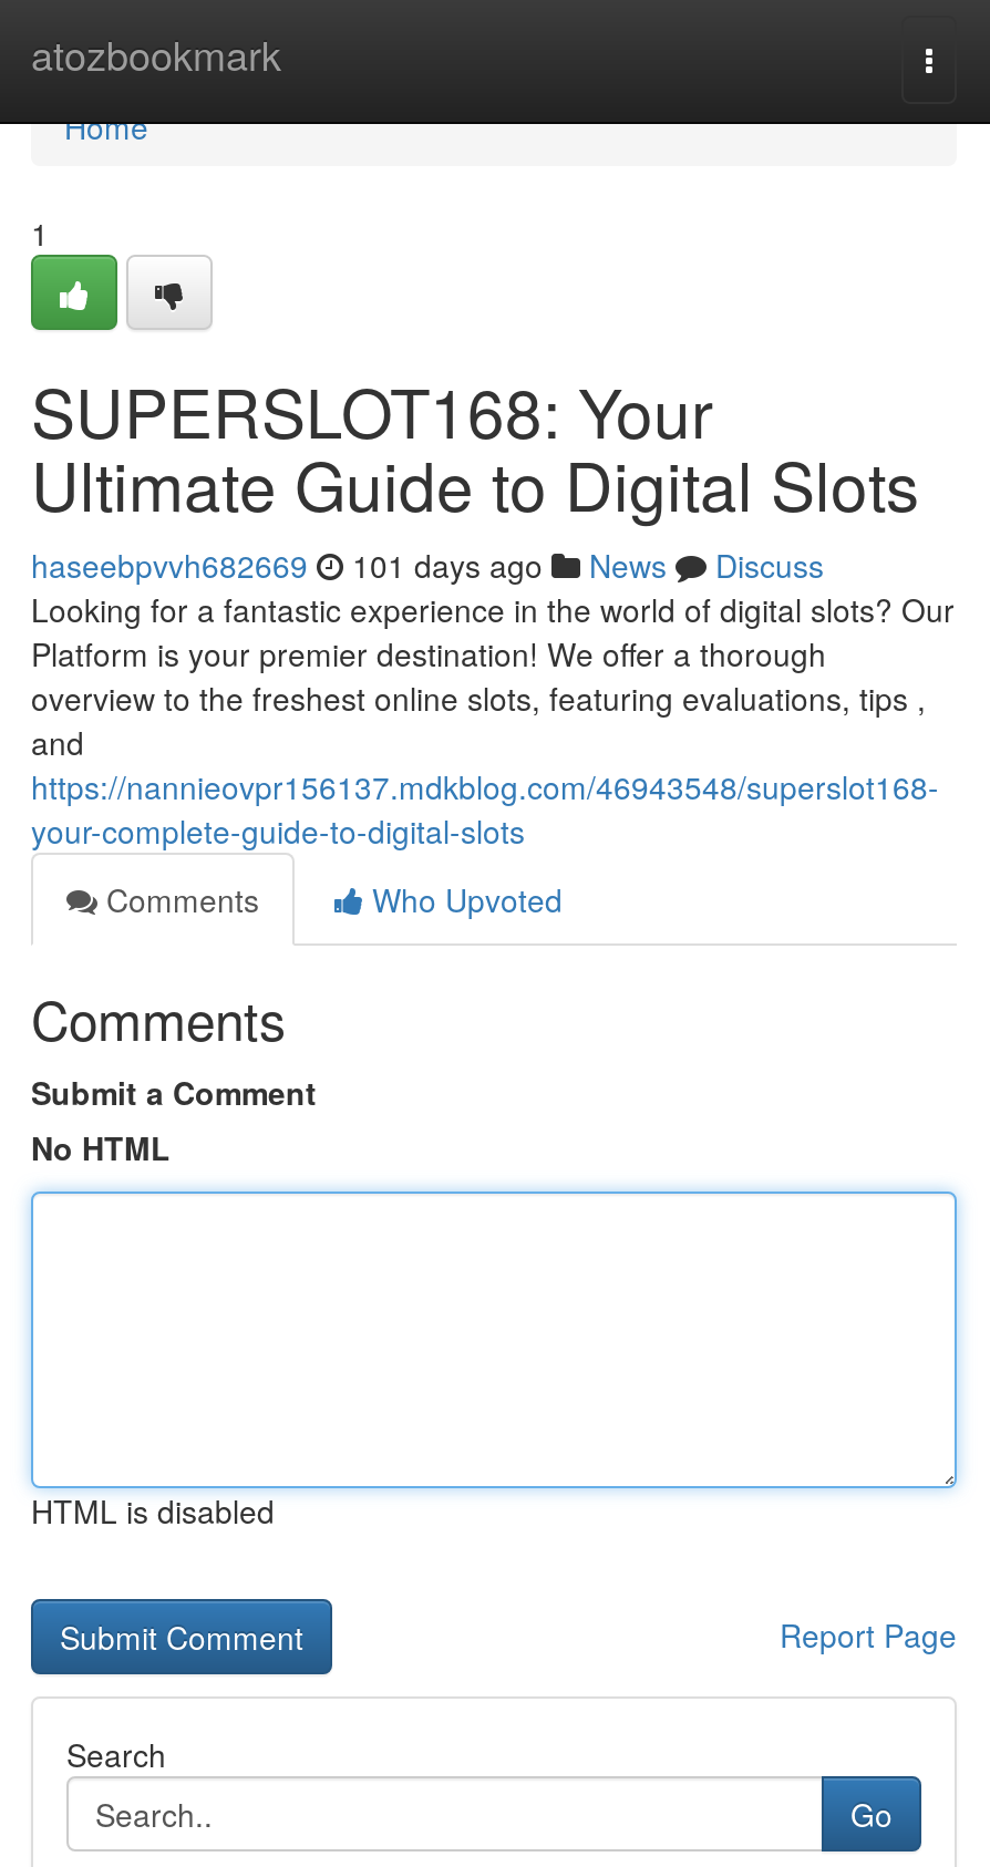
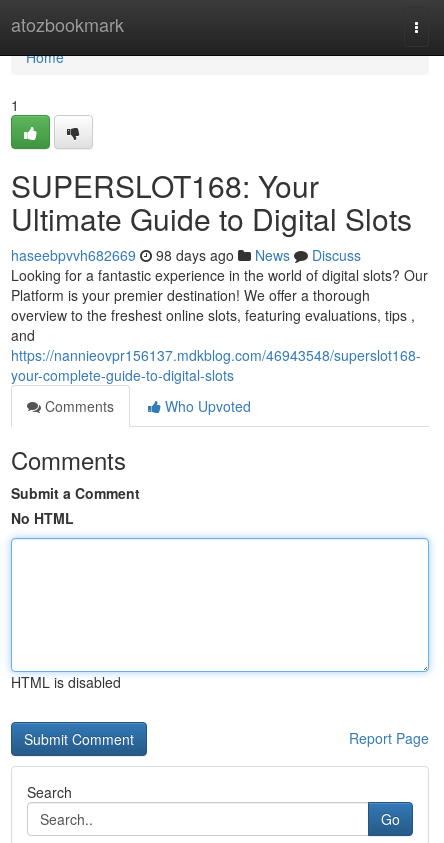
[31,543,824,587] haseebpvvh682669 101 days ago News Discuss -> [11,245,361,265] haseebpvvh682669 98 days ago News Discuss

